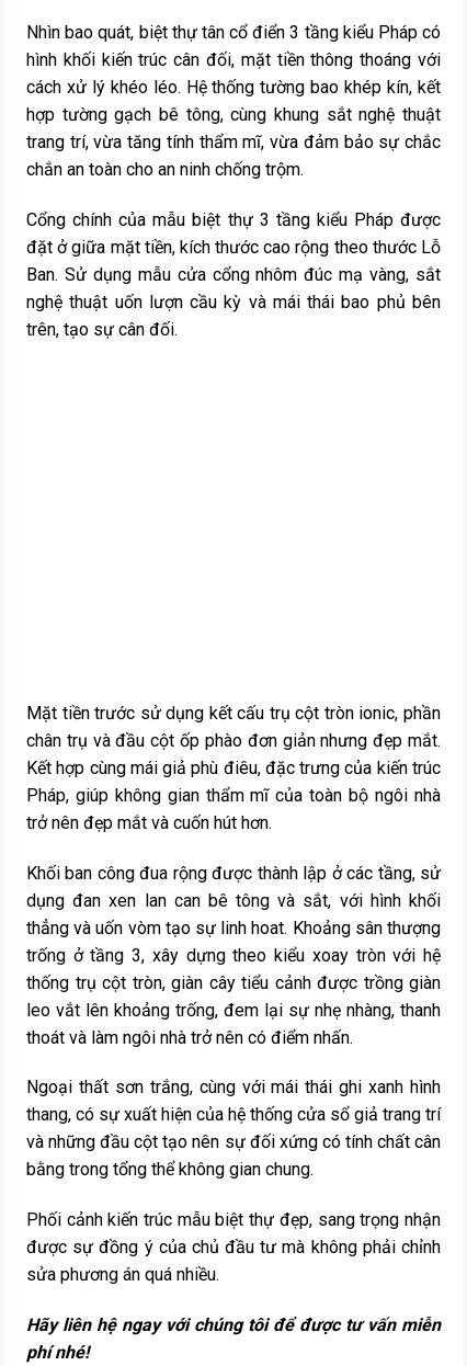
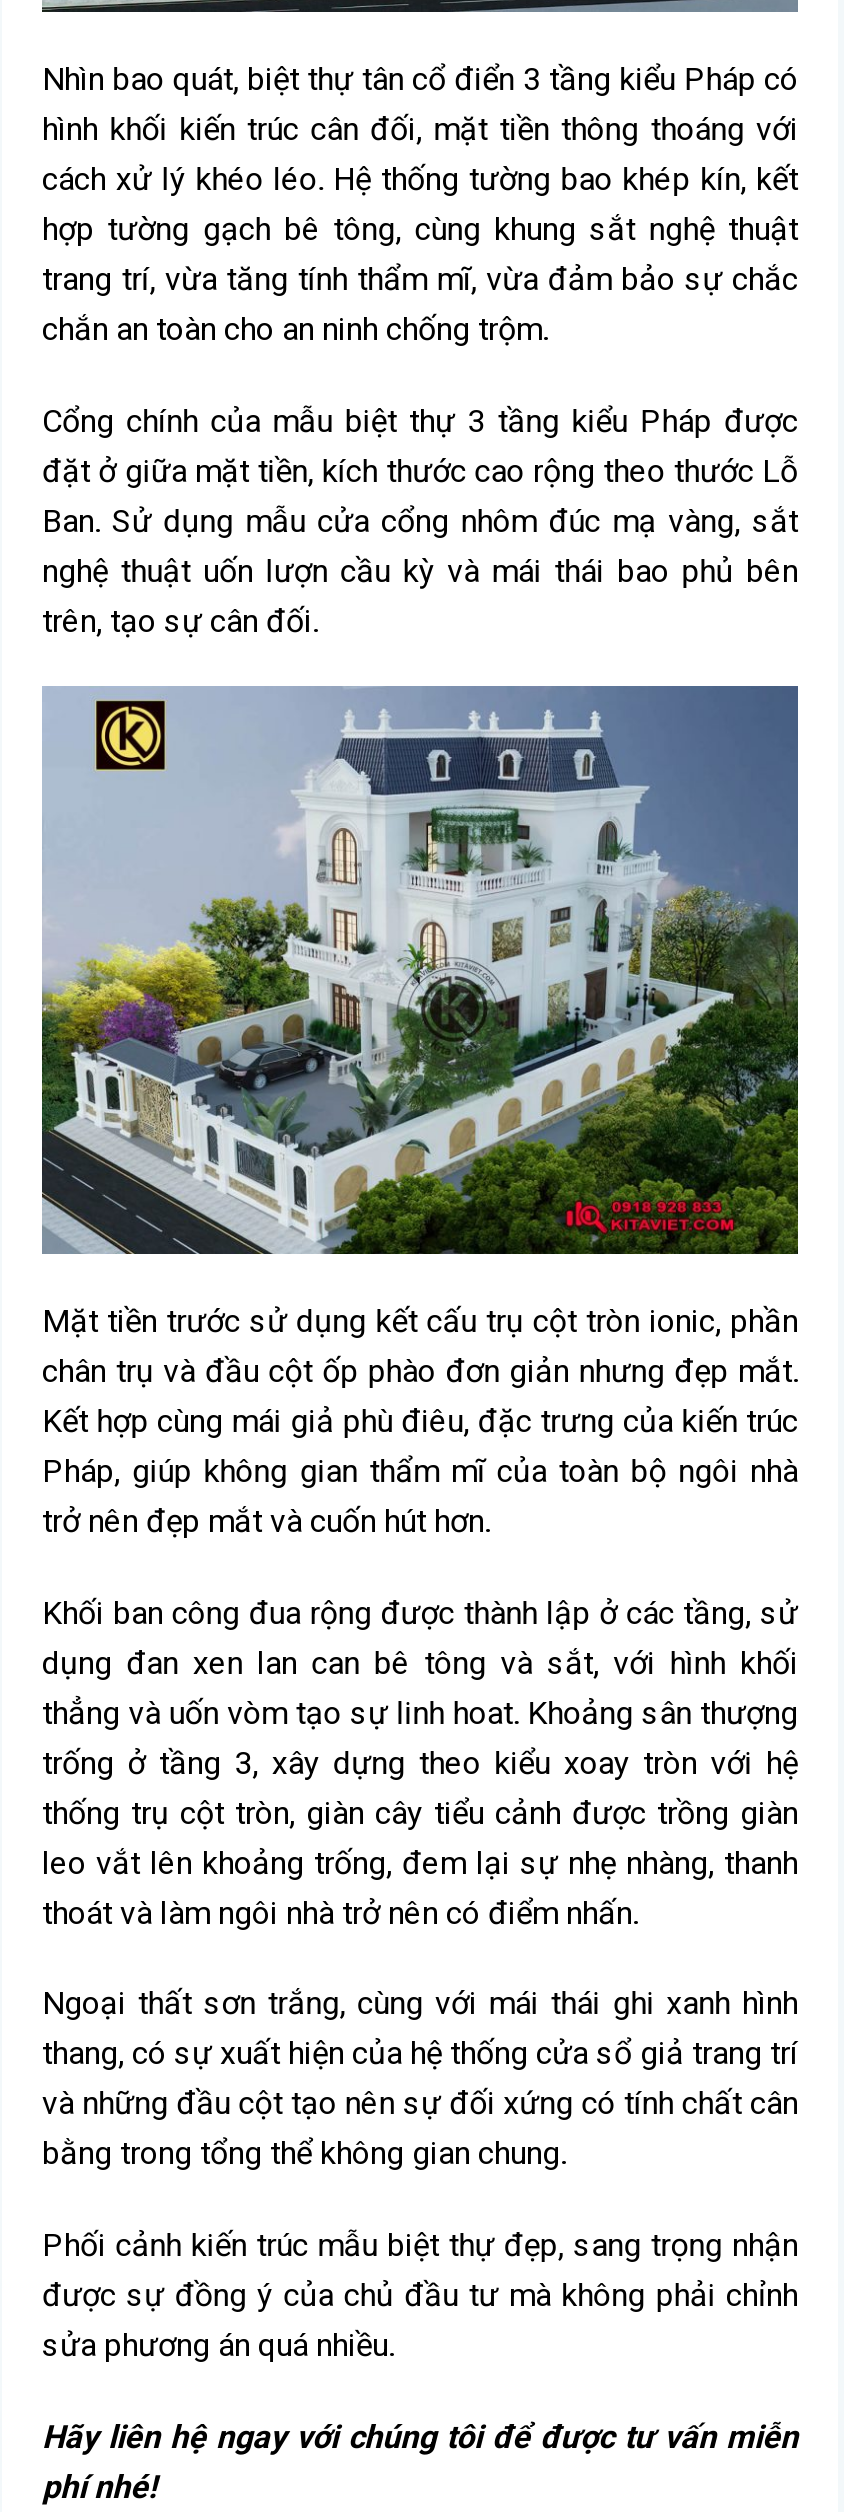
none -> [40,684,800,1256] [image]

